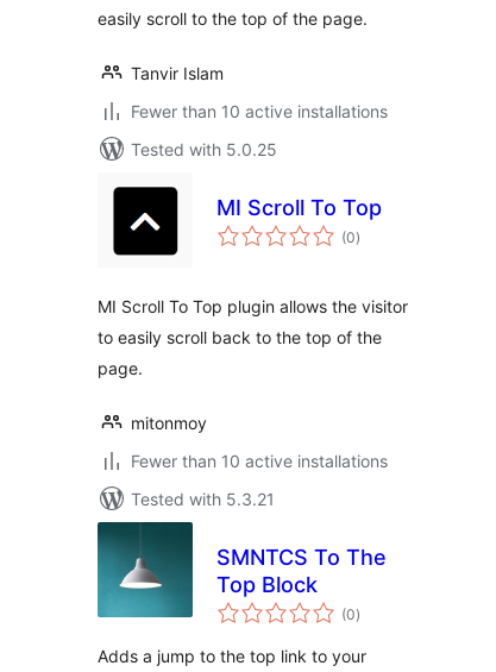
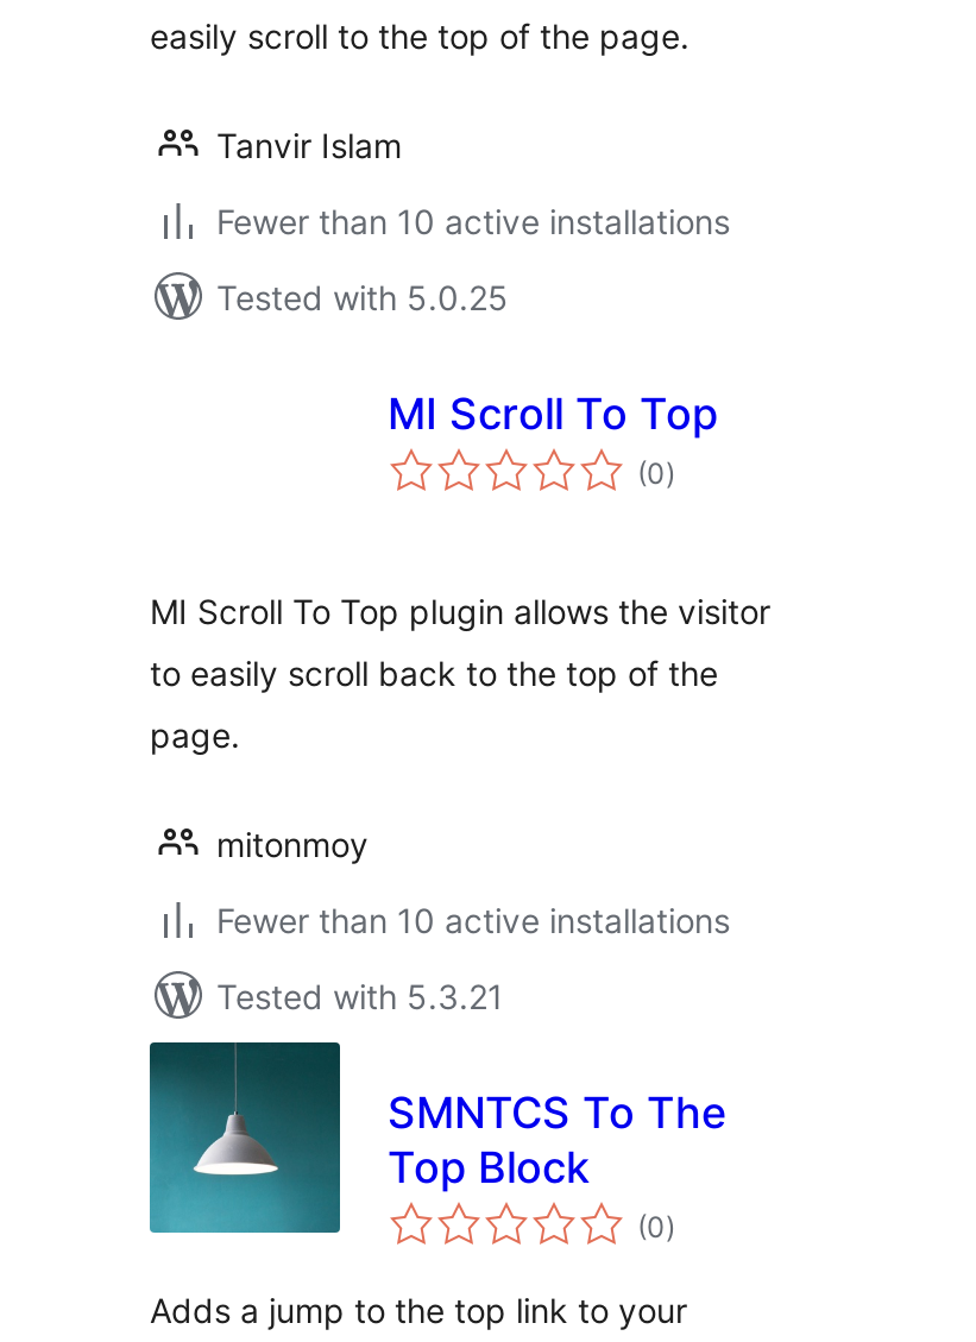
[112,186,180,257] [image] -> none

